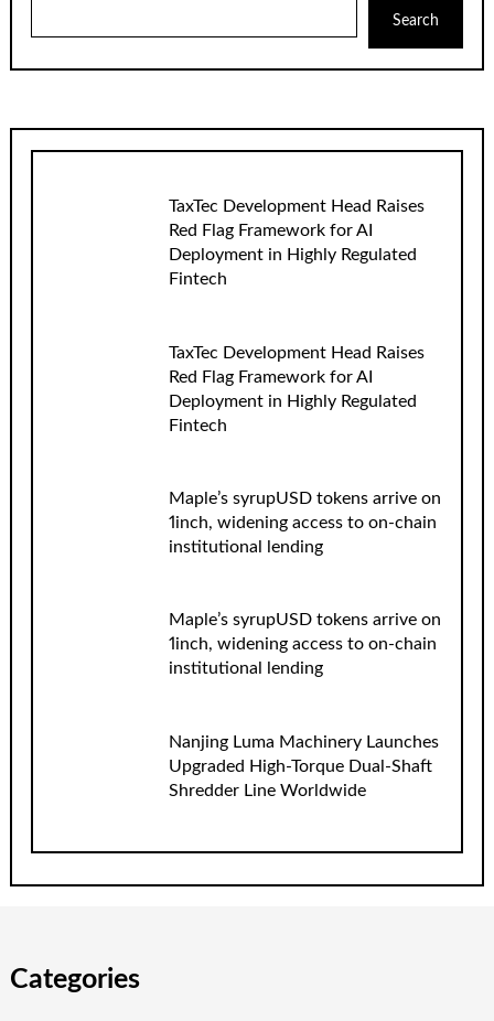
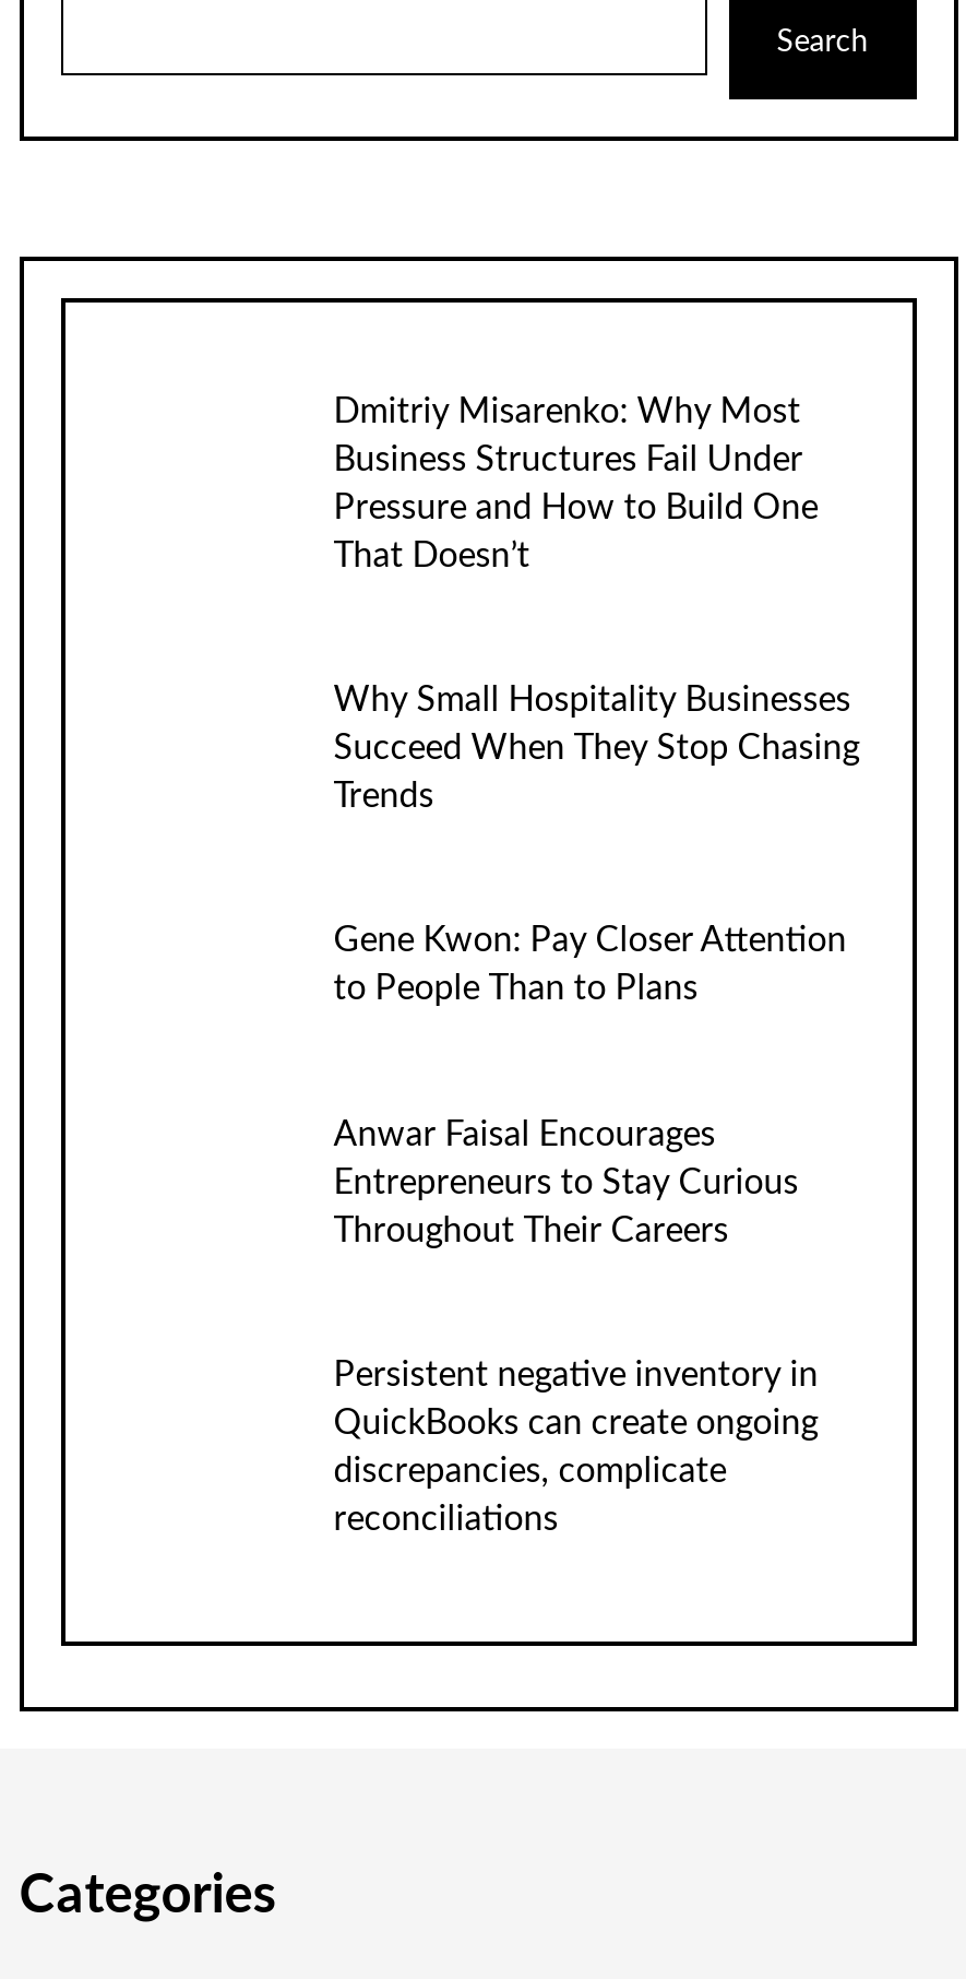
[168,198,424,288] TaxTec Development Head Raises | Red Flag Framework for AI | Deployment in Highly Regulated | Fintech -> [334,394,818,573] Dmitriy Misarenko: Why Most | Business Structures Fail Under | Pressure and How to Build One | That Doesn’t
[168,344,424,434] TaxTec Development Head Raises | Red Flag Framework for AI | Deployment in Highly Regulated | Fintech -> [334,683,860,814] Why Small Hospitality Businesses | Succeed When They Stop Chasing | Trends
[168,490,441,556] Maple’s syrupUSD tokens arrive on | 1inch, widening access to on-chain | institutional lending -> [334,924,847,1007] Gene Kwon: Pay Closer Attention | to People Than to Plans
[168,611,441,677] Maple’s syrupUSD tokens arrive on | 1inch, widening access to on-chain | institutional lending -> [334,1117,799,1248] Anwar Faisal Encourages | Entrepreneurs to Stay Curious | Throughout Their Careers
[168,733,439,799] Nanjing Luma Machinery Launches | Upgraded High-Torque Dual-Shaft | Shredder Line Worldwide -> [334,1358,818,1537] Persistent negative inventory in | QuickBooks can create ongoing | discrepancies, complicate | reconciliations

